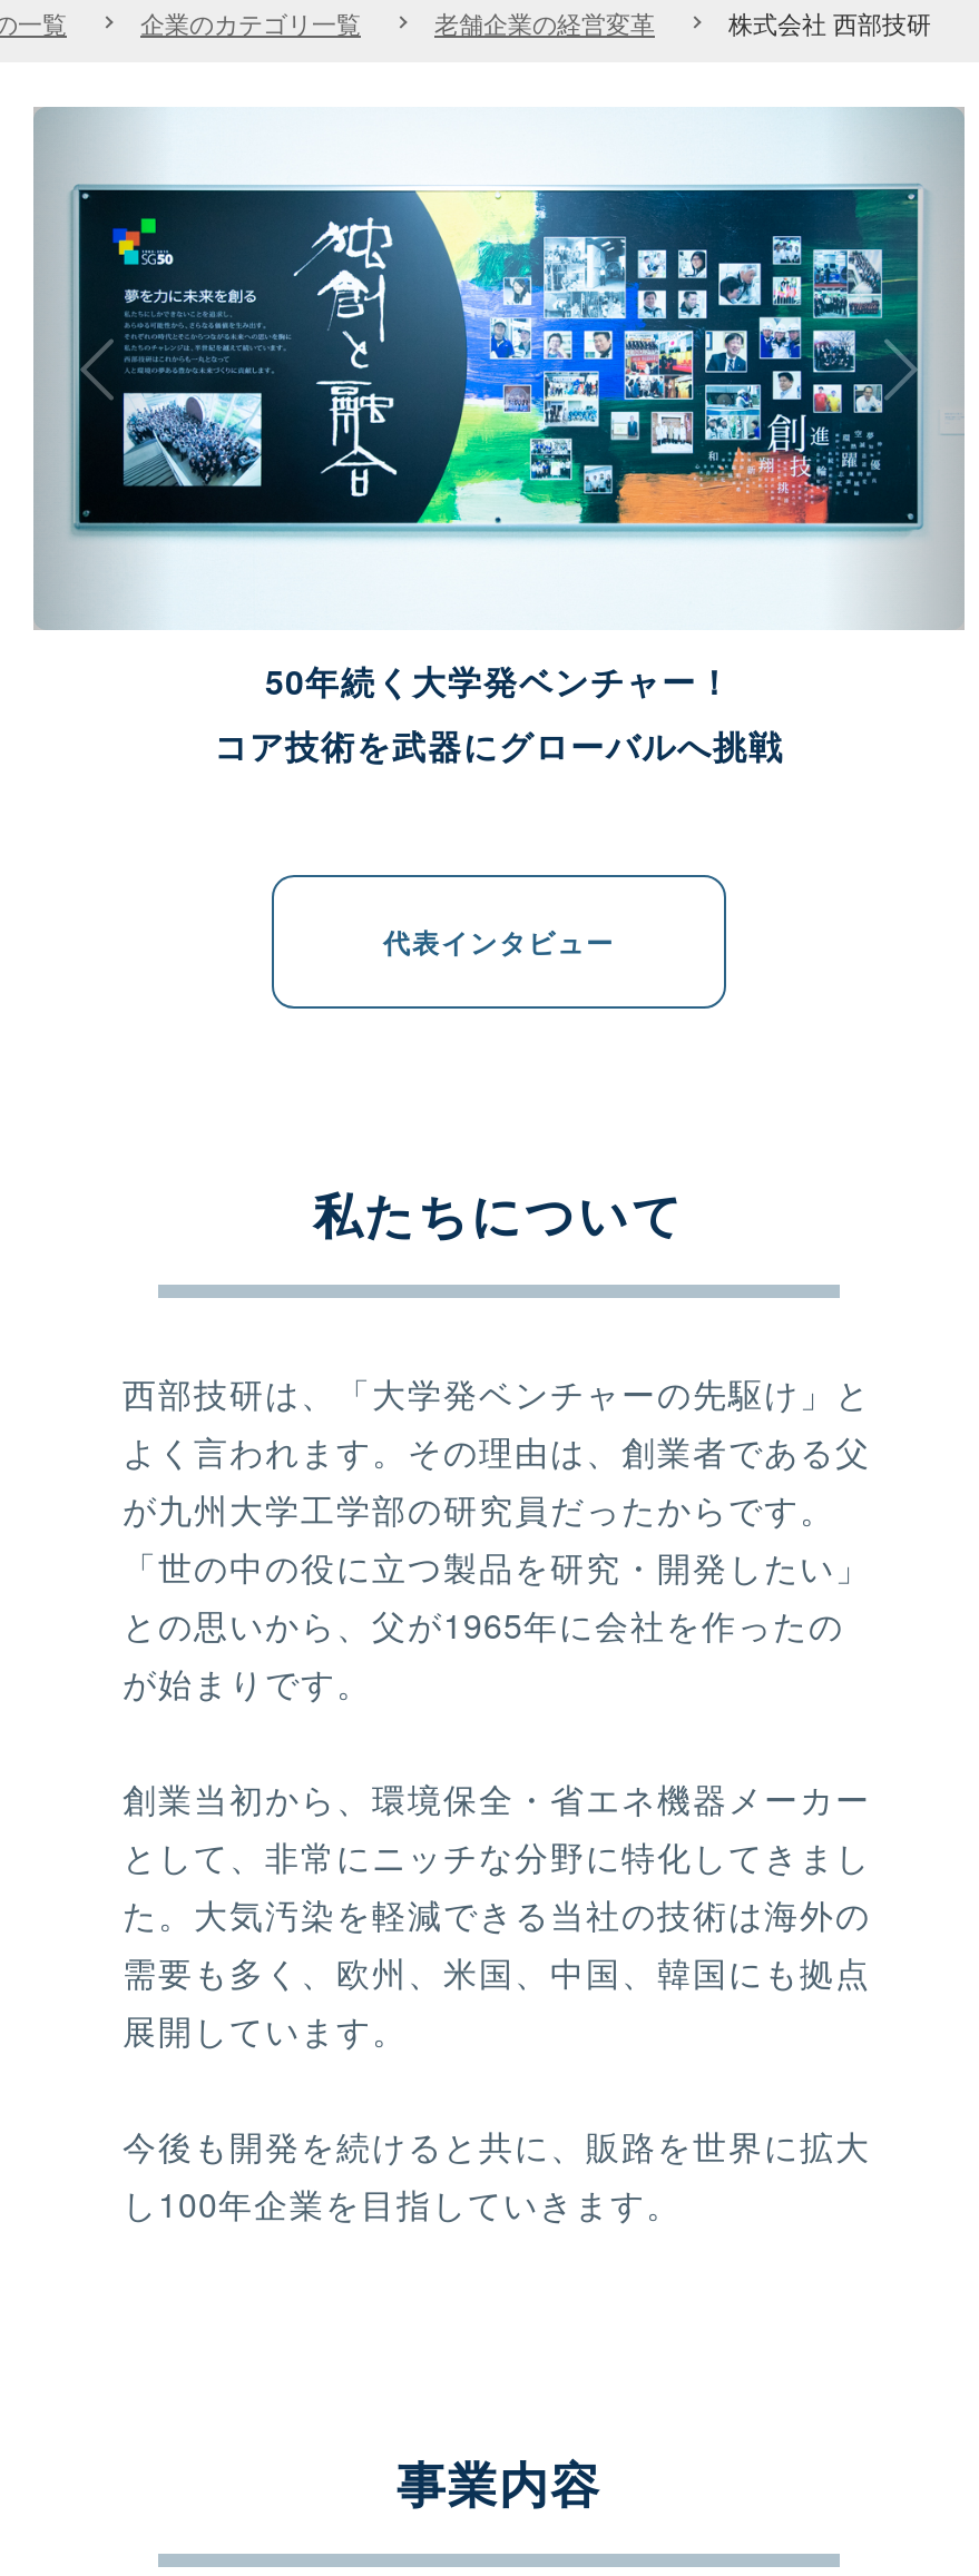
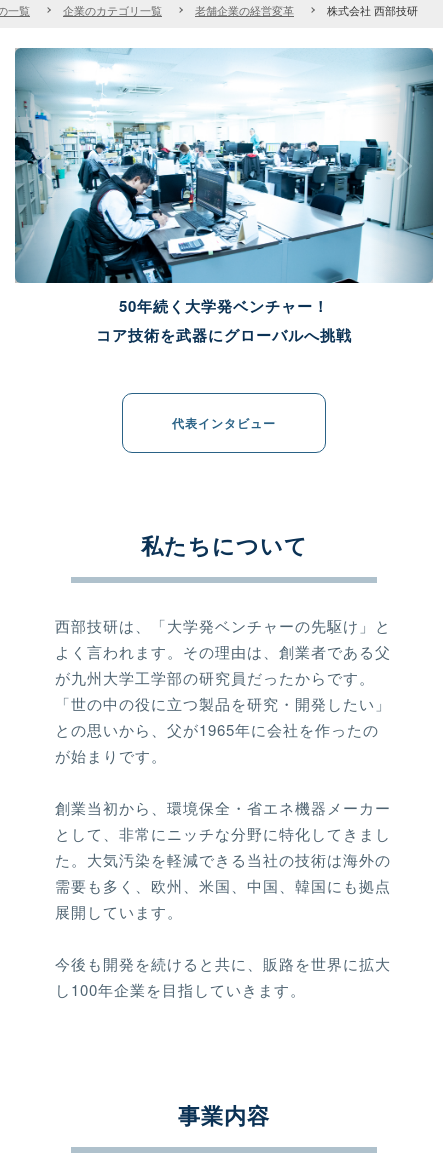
[36,109,962,630] [image] -> [15,48,433,284] [image]

